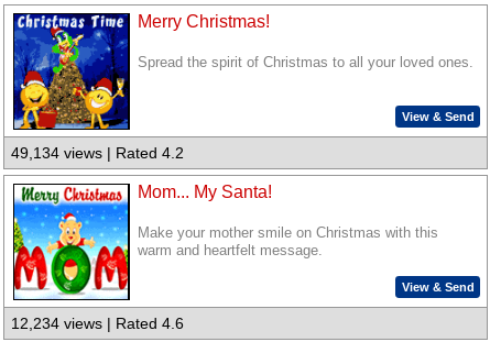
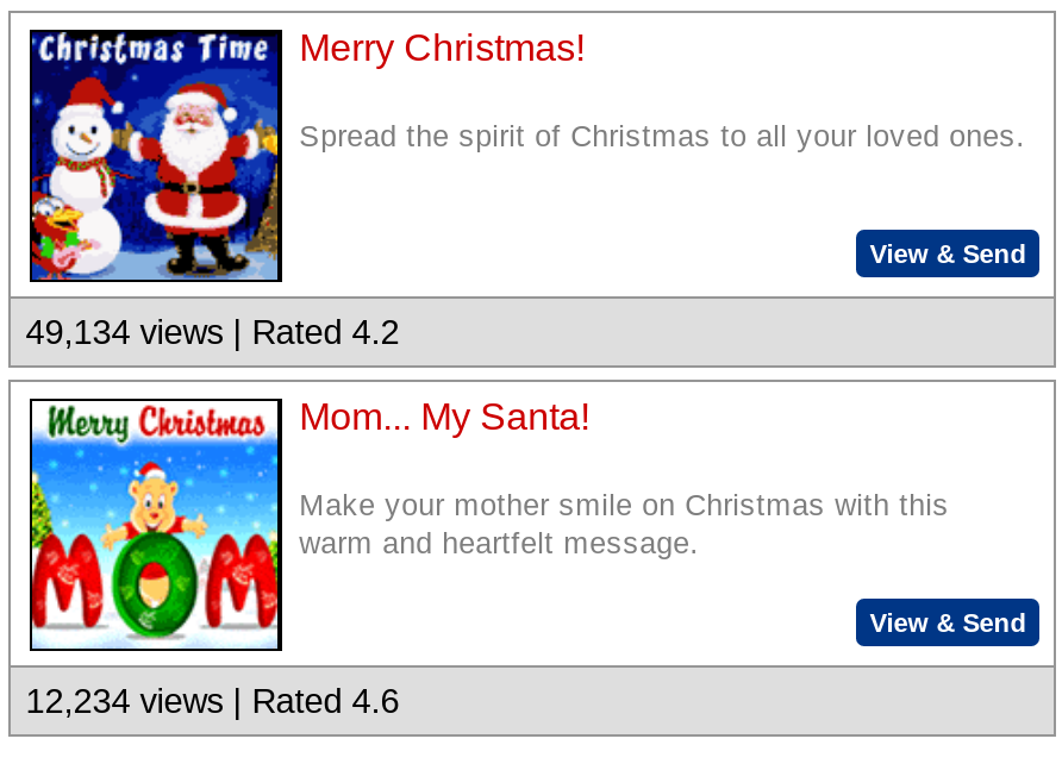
[13,13,129,130] [image] -> [30,30,280,282] [image]

